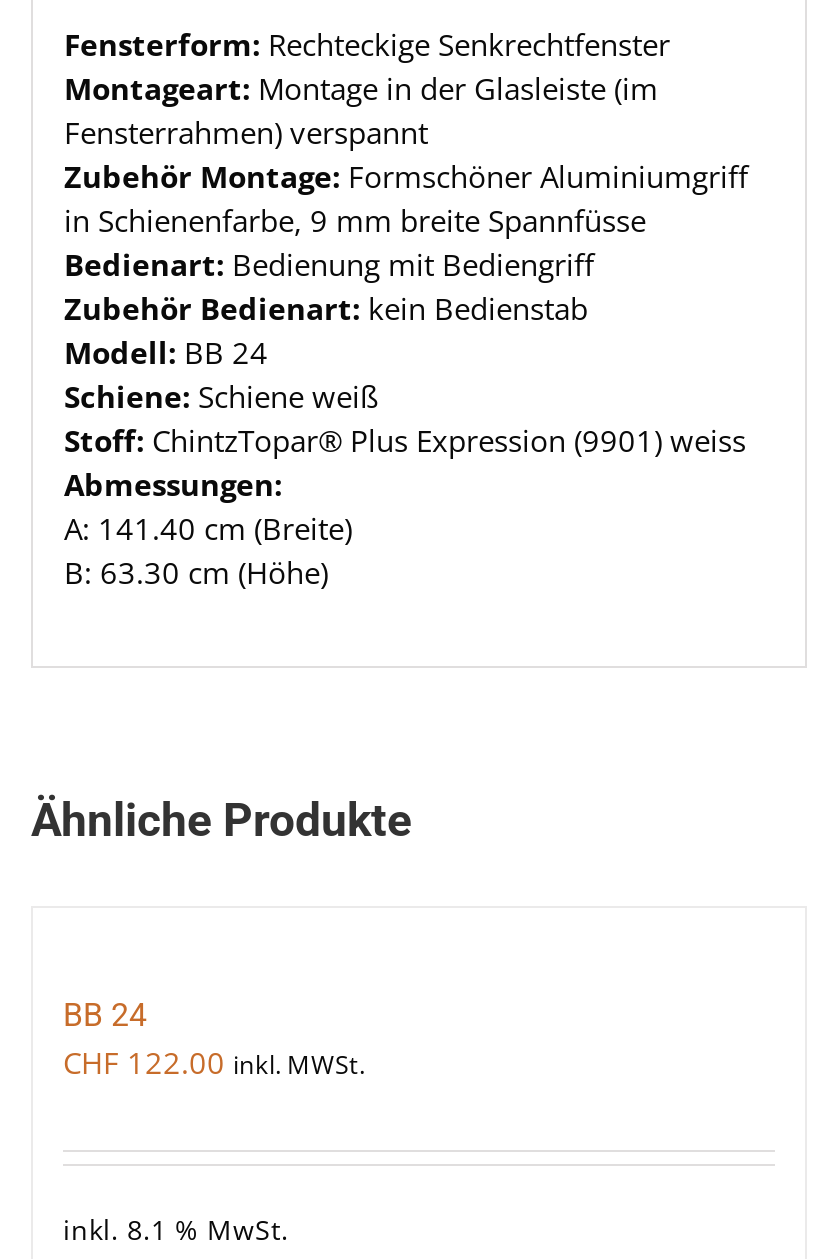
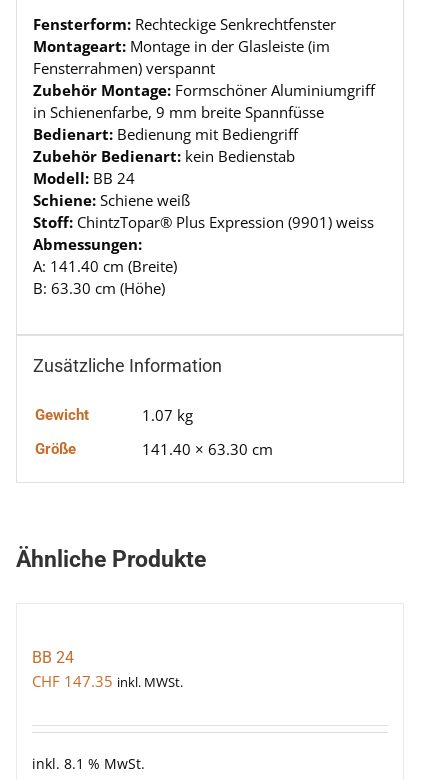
none -> [32,355,272,459] Zusätzliche Information | Gewicht | 1.07 kg | Größe | 141.40 × 63.30 cm
[63,1042,365,1082] CHF 122.00 inkl. MWSt. -> [32,670,183,690] CHF 147.35 inkl. MWSt.

